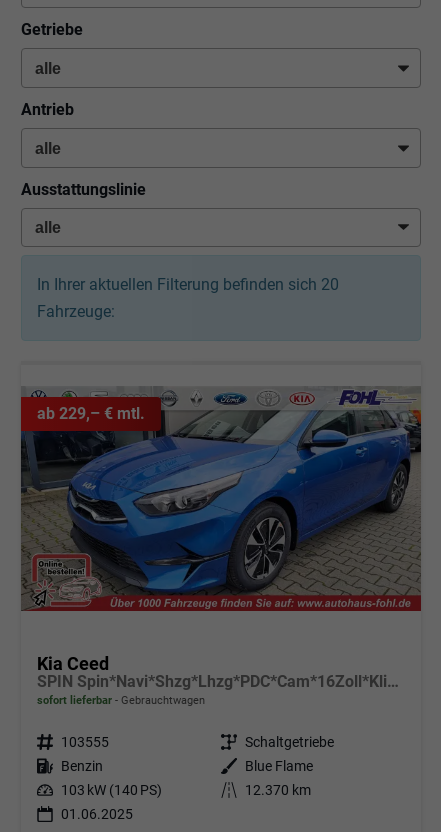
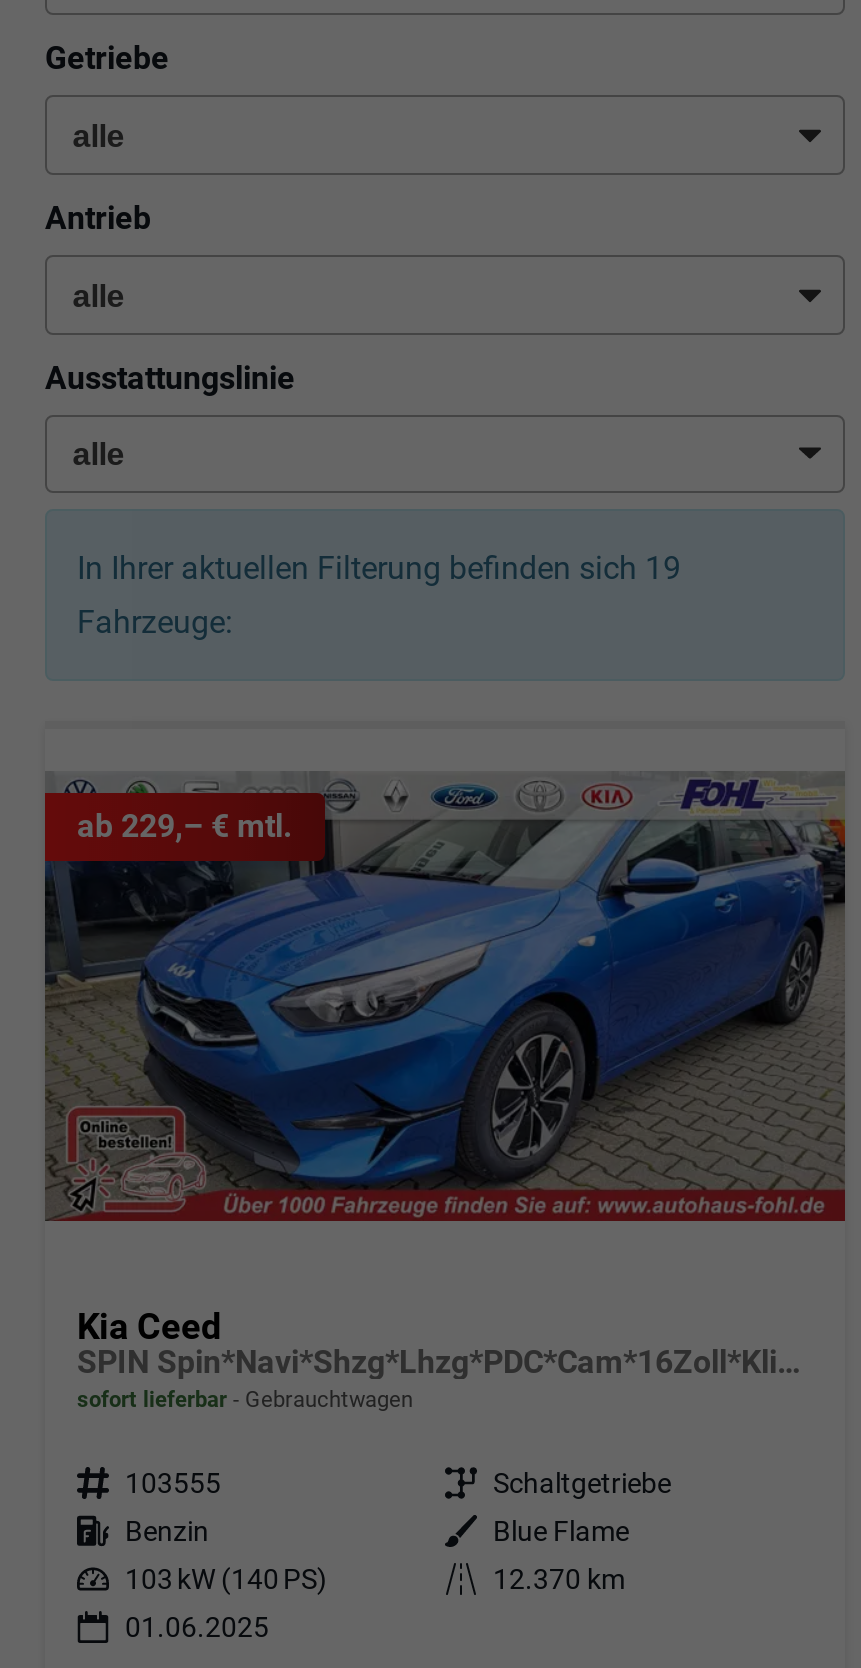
[37,275,339,294] In Ihrer aktuellen Filterung befinden sich 20 -> [77,549,681,587] In Ihrer aktuellen Filterung befinden sich 19

